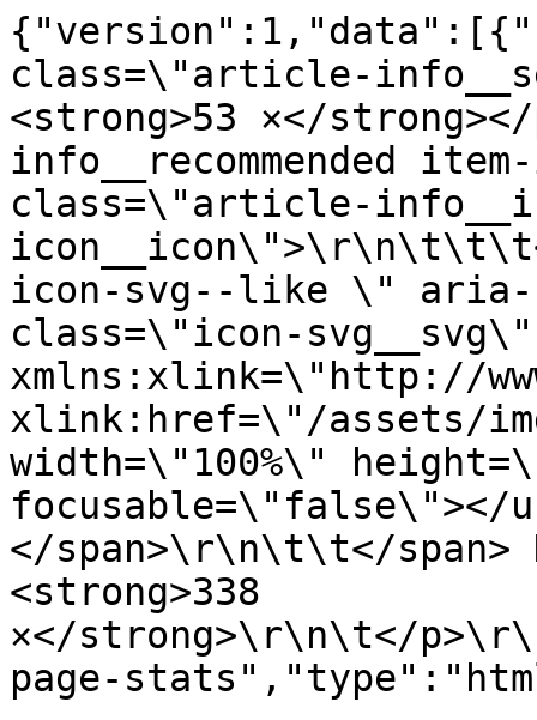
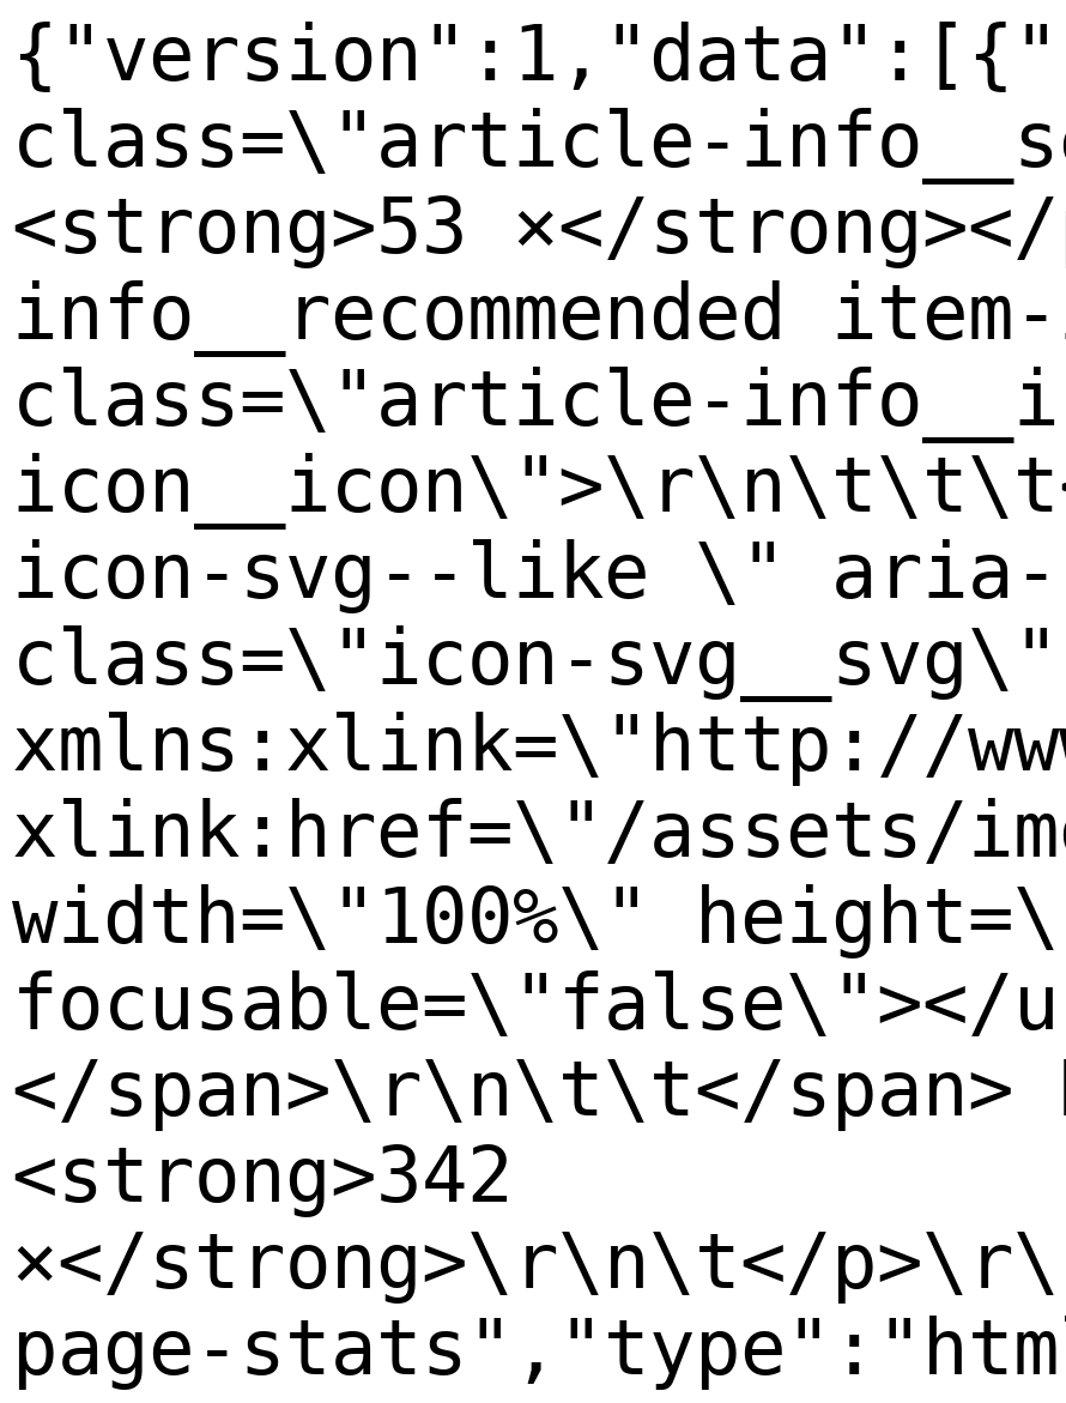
[10,570,260,613] <strong>338 -> [12,1132,513,1218] <strong>342

